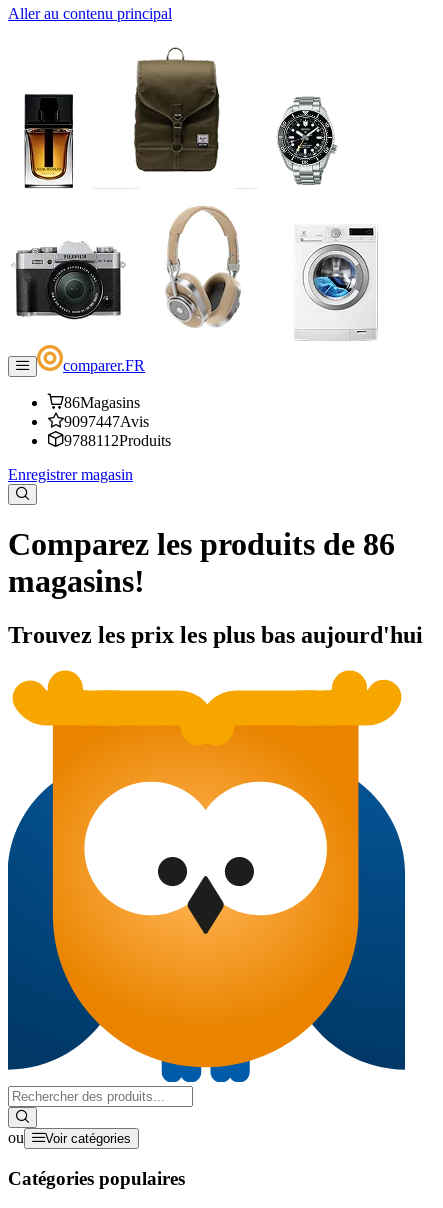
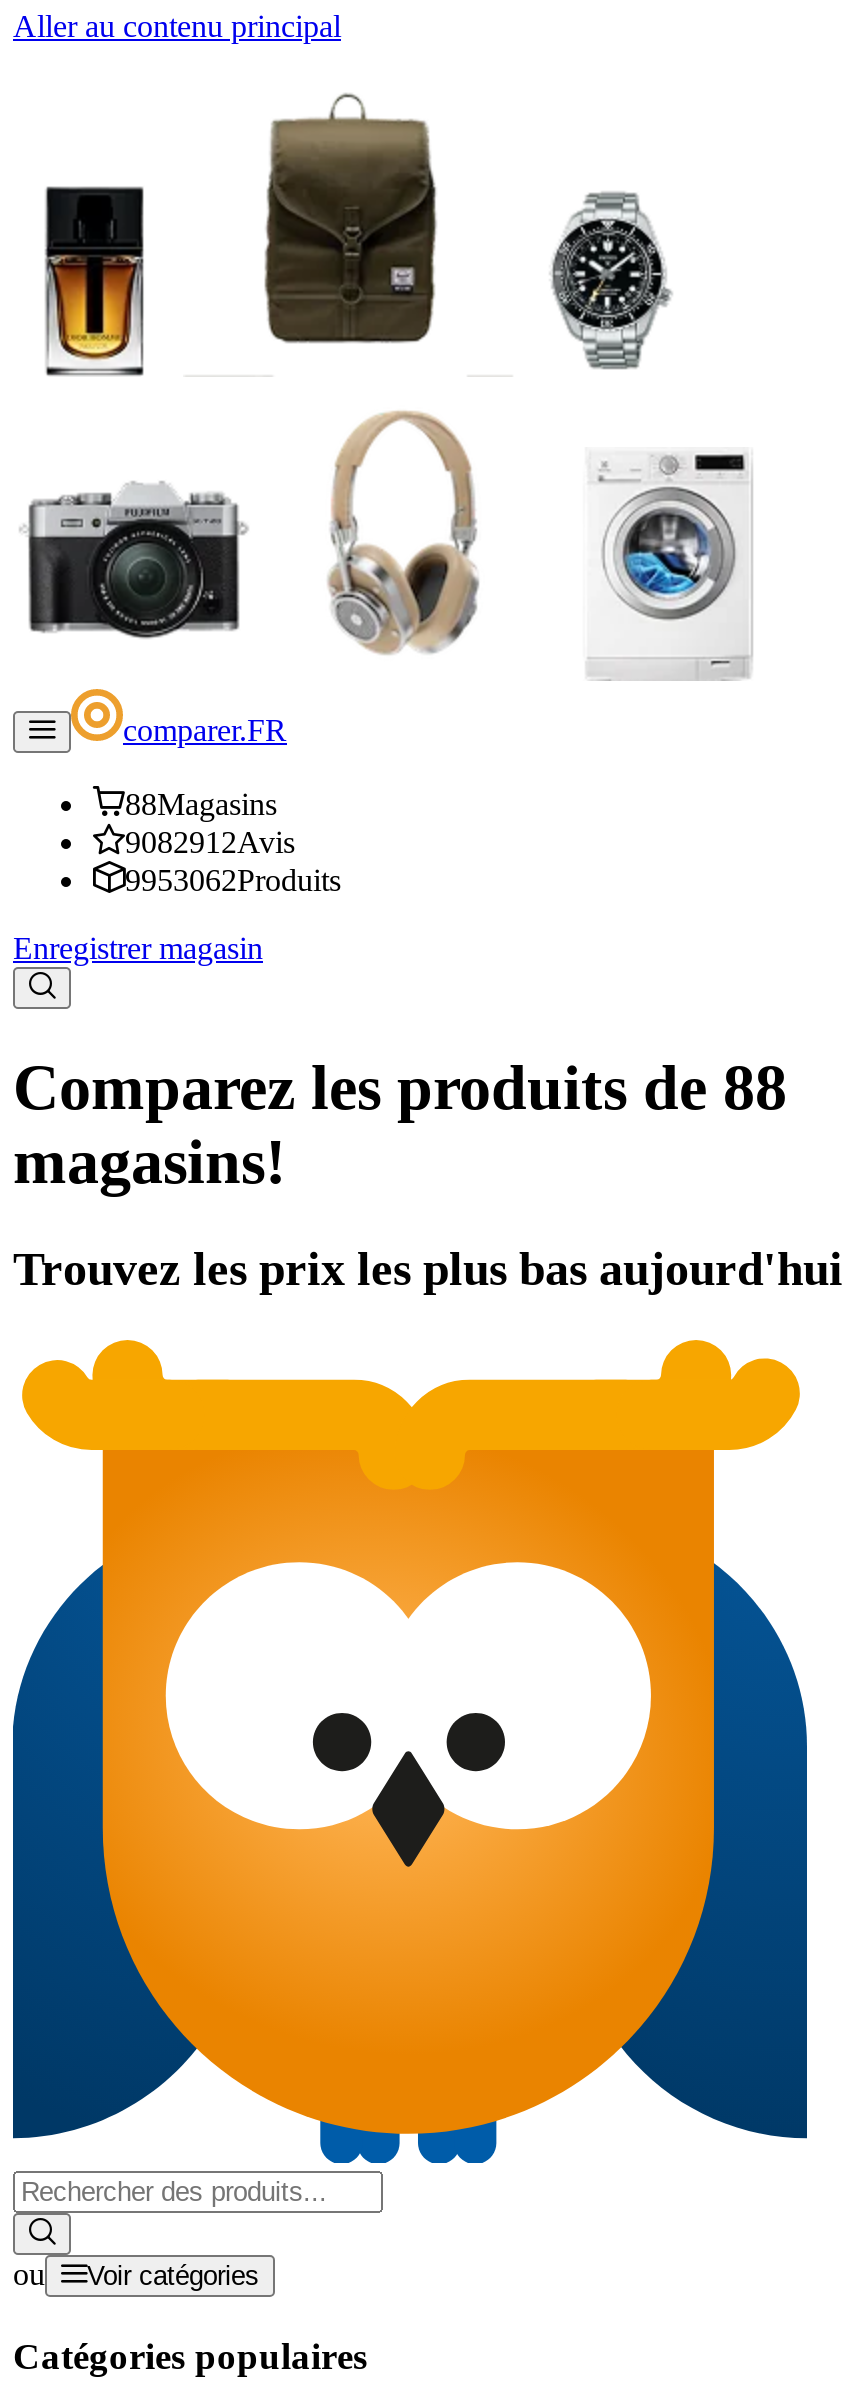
[64,394,140,411] 86Magasins -> [125,787,277,821] 88Magasins
[64,413,149,430] 9097447Avis -> [125,825,295,859] 9082912Avis
[64,432,171,449] 9788112Produits -> [125,863,341,897] 9953062Produits
[8,526,395,562] Comparez les produits de 86 -> [13,1052,787,1124] Comparez les produits de 88

